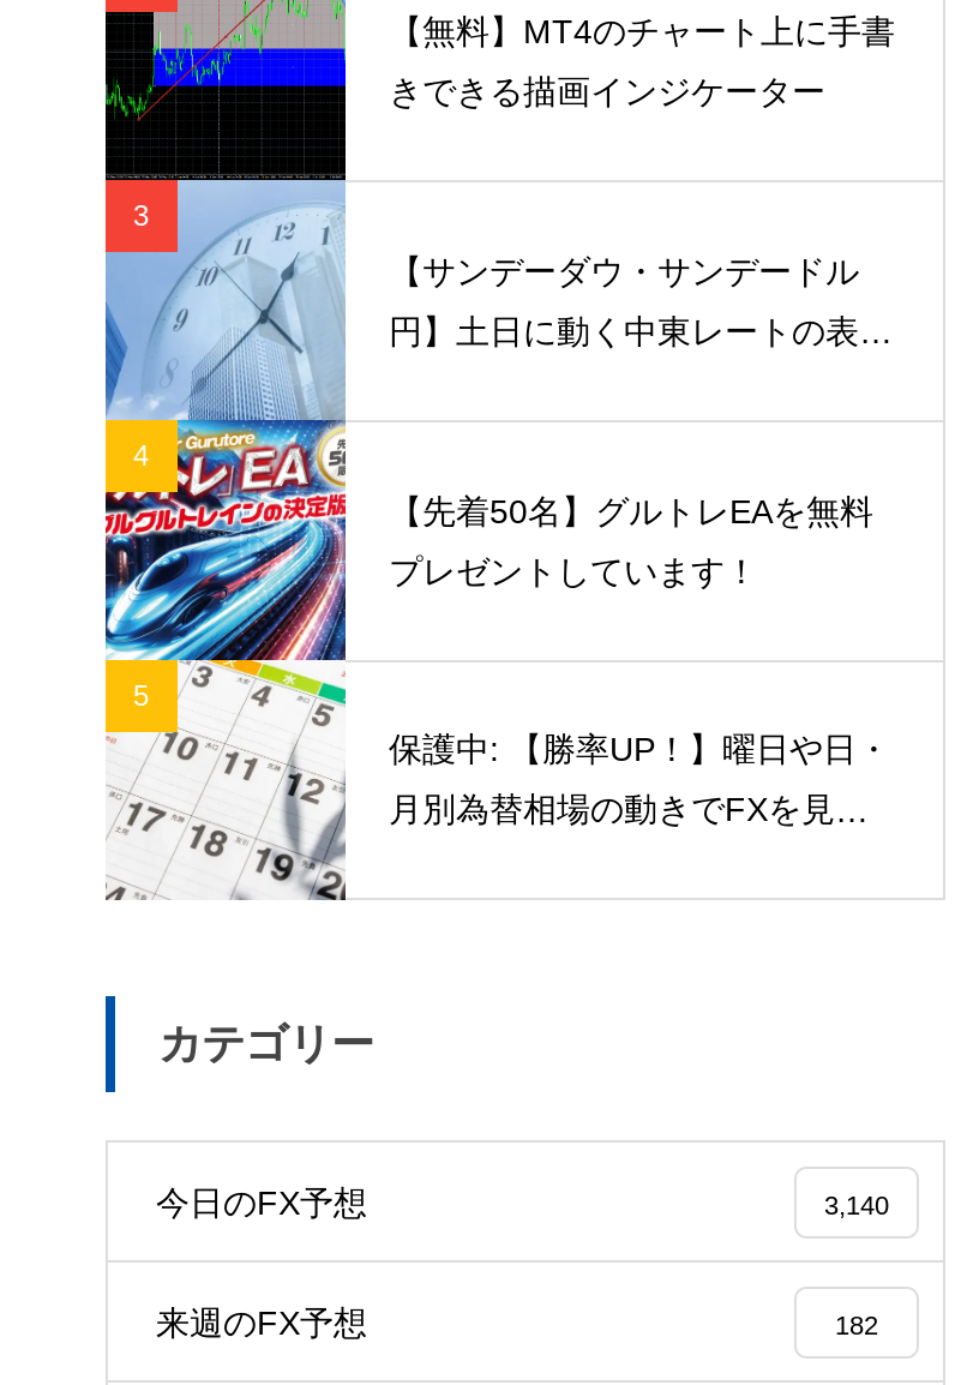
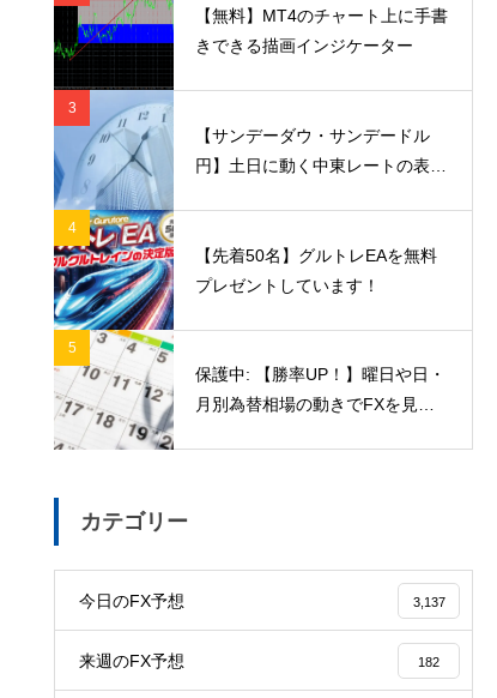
[824,1189,889,1218] 3,140 -> [413,594,445,609] 3,137

